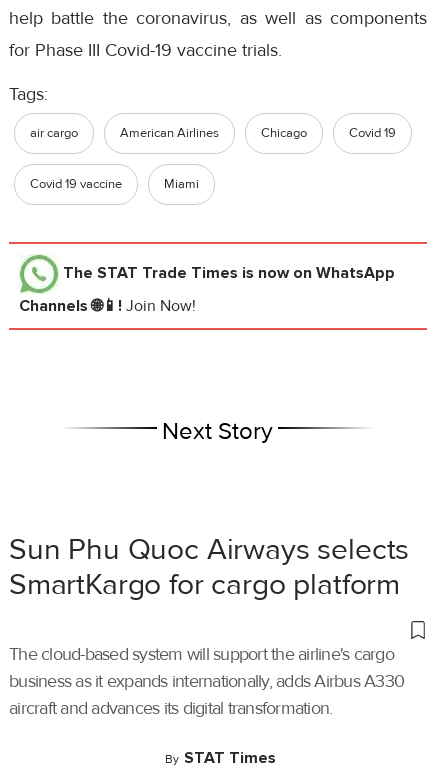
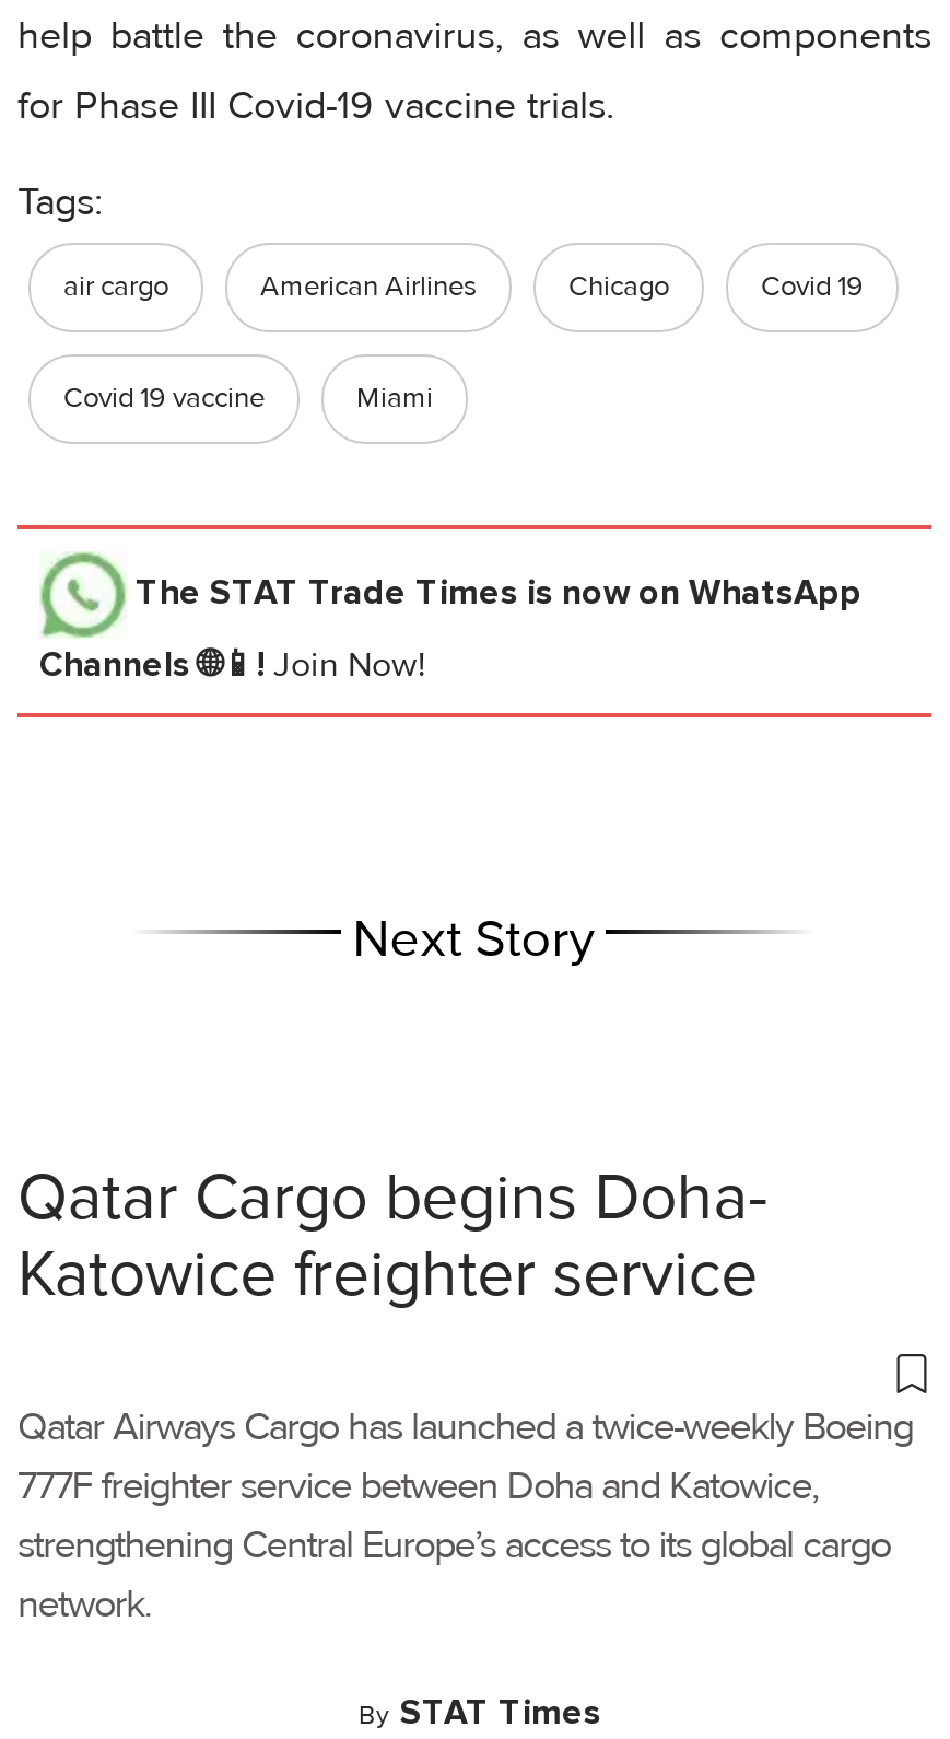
[9,531,409,603] Sun Phu Quoc Airways selects | SmartKargo for cargo platform -> [17,1157,767,1314] Qatar Cargo begins Doha- | Katowice freighter service
[9,643,404,719] The cloud-based system will support the airline's cargo | business as it expands internationally, adds Airbus A330 | aircraft and advances its digital transformation. -> [17,1402,913,1627] Qatar Airways Cargo has launched a twice-weekly Boeing | 777F freighter service between Doha and Katowice, | strengthening Central Europe’s access to its global cargo | network.

